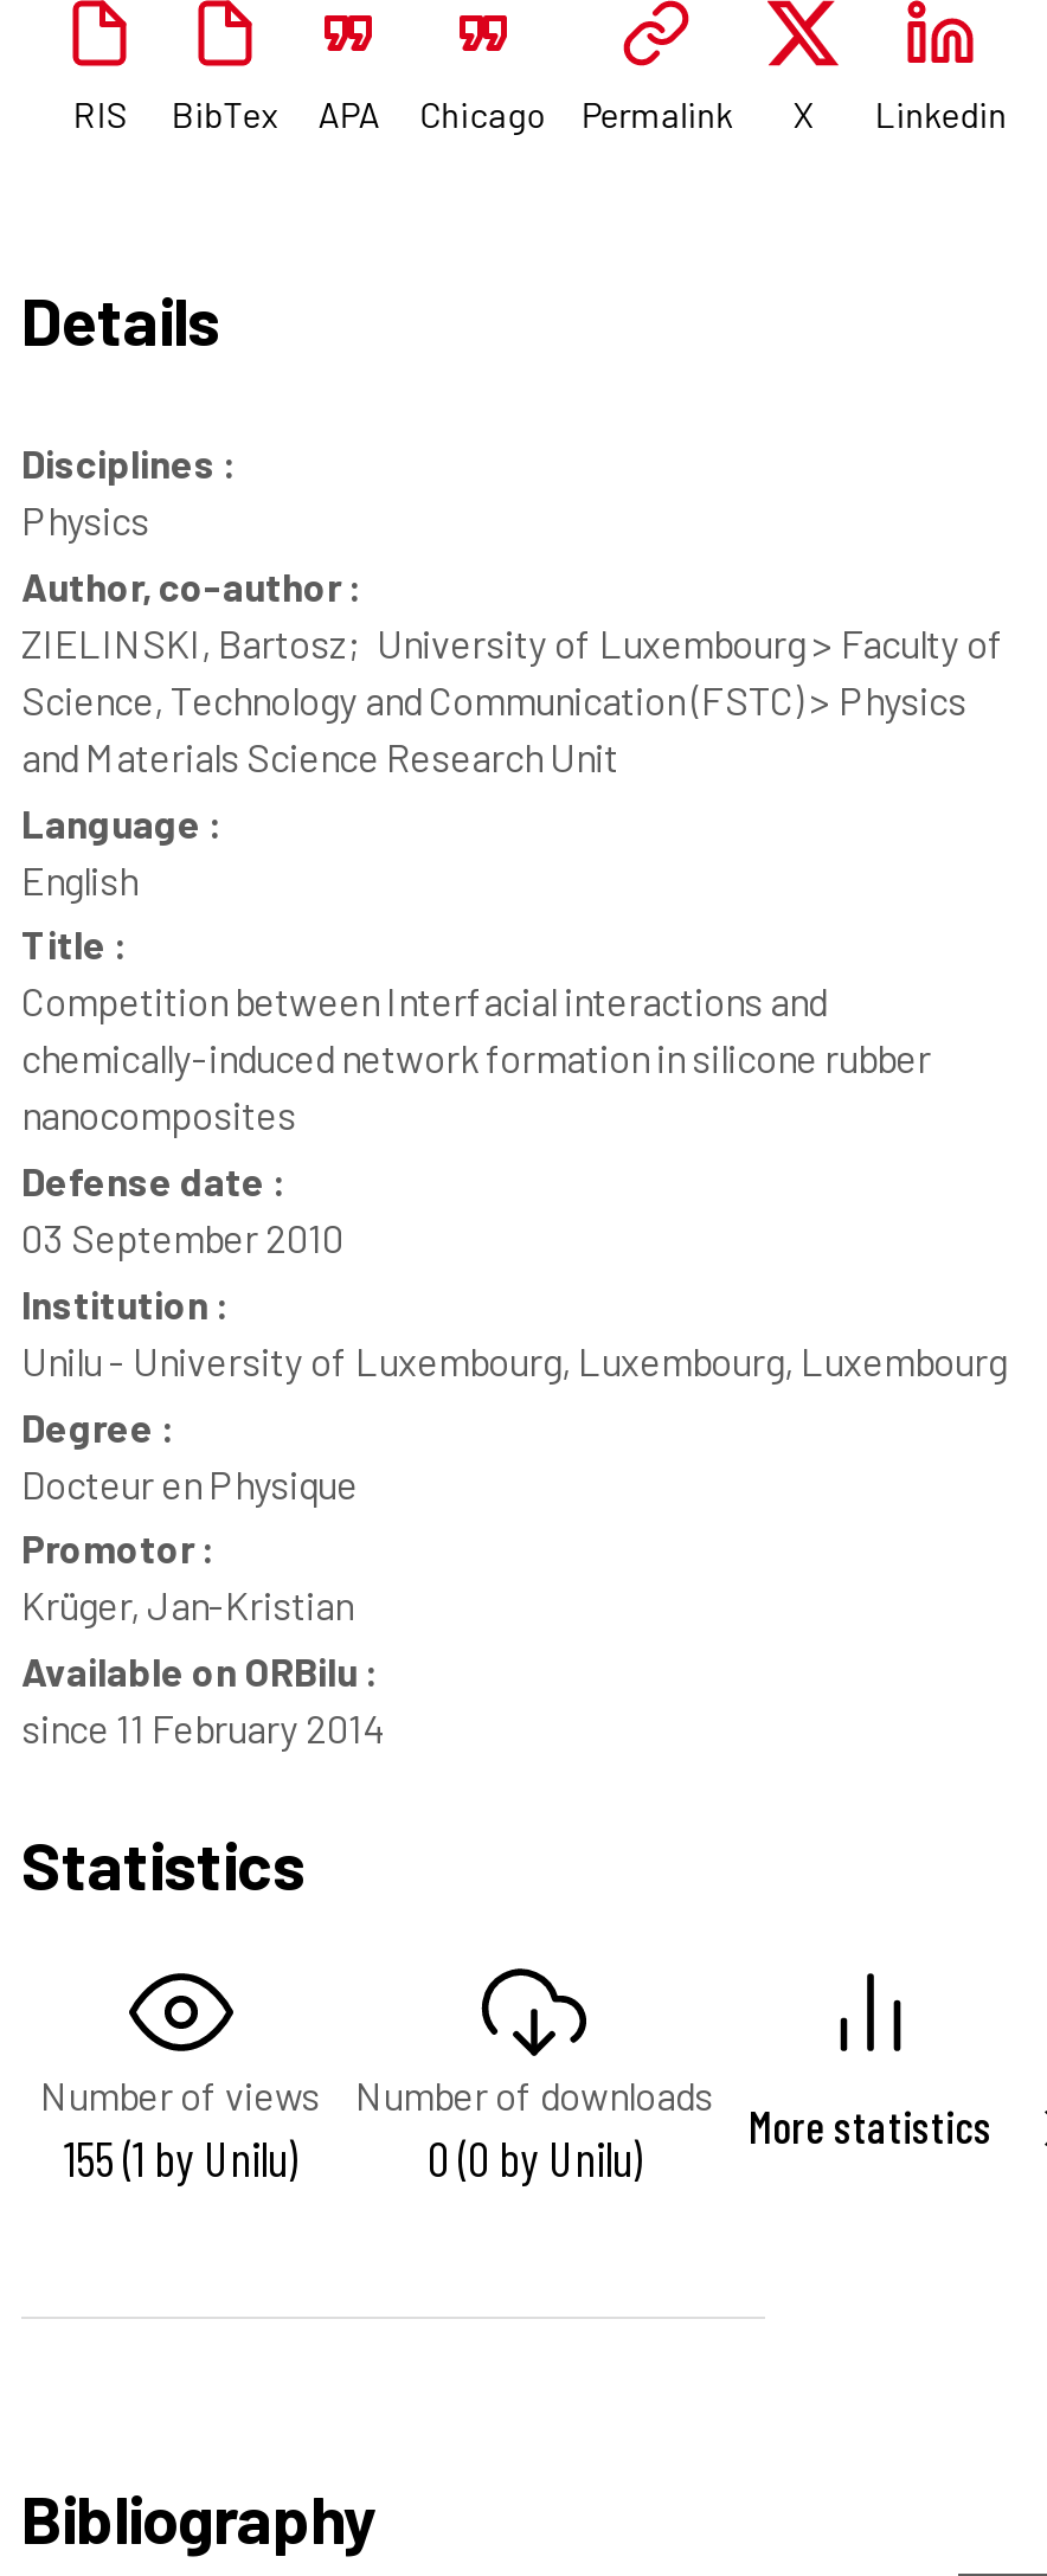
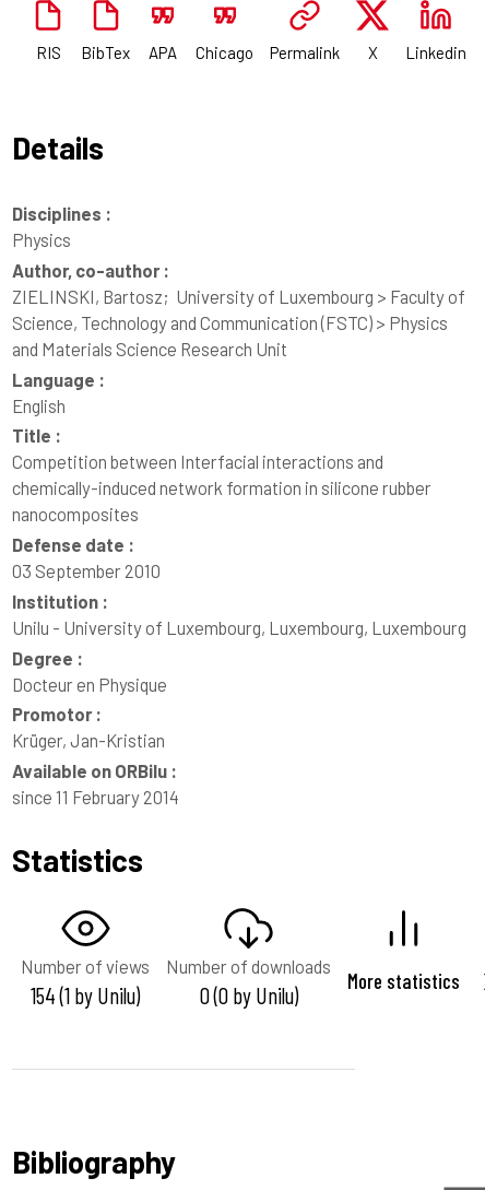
[64,2126,296,2185] 155 (1 by Unilu) -> [31,981,140,1008] 154 (1 by Unilu)

